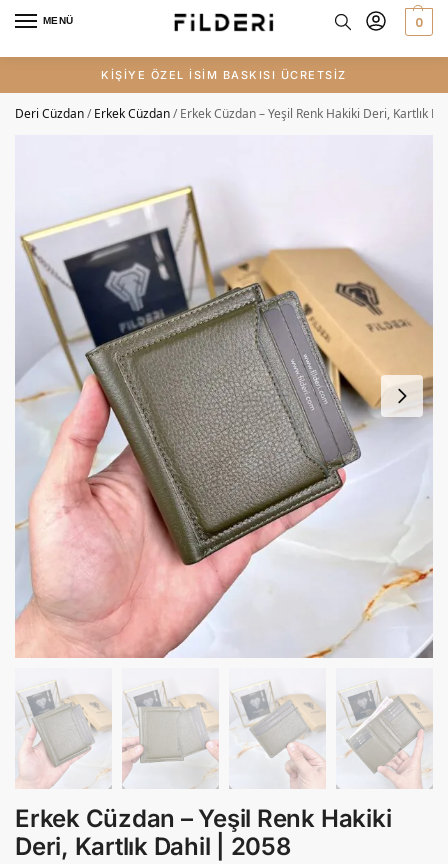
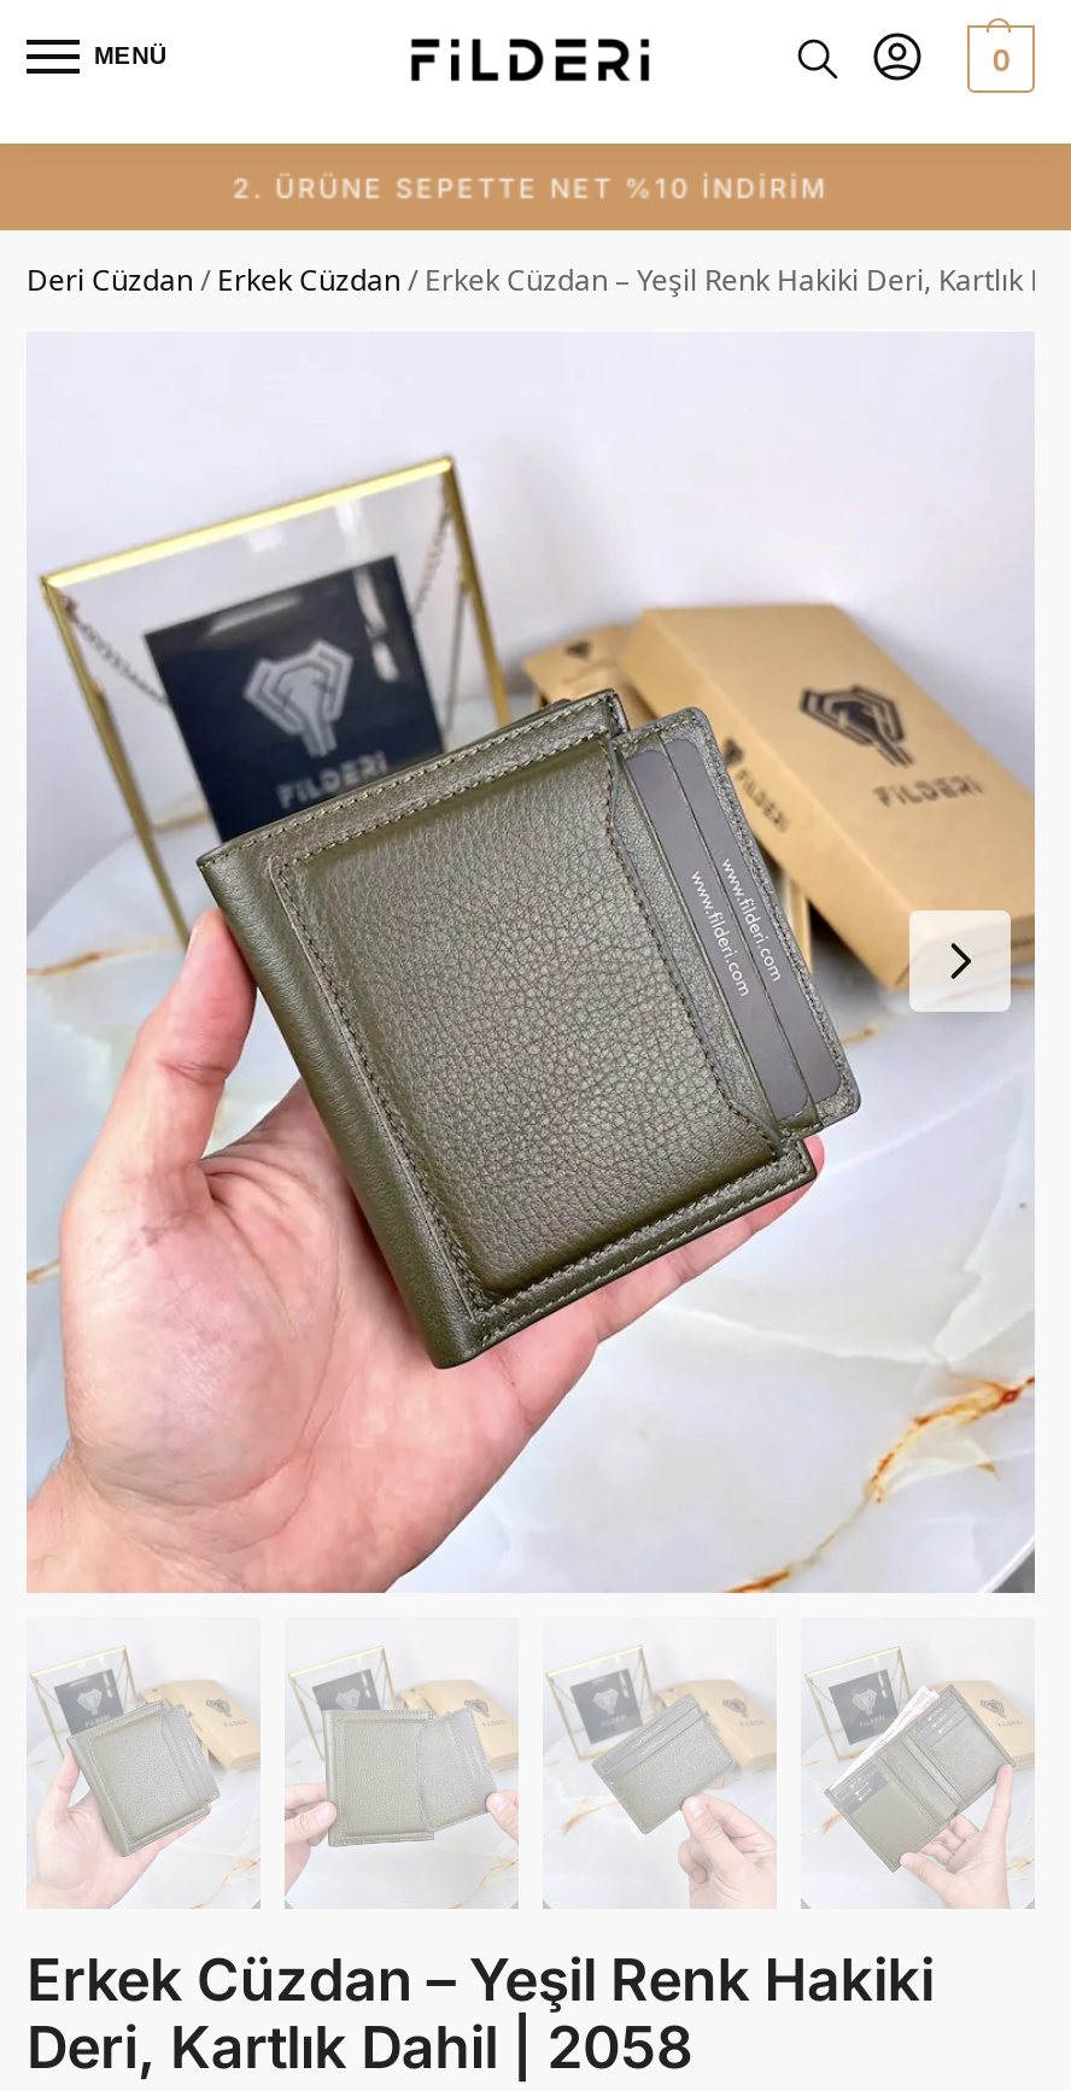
[101,68,347,82] KİŞİYE ÖZEL İSİM BASKISI ÜCRETSİZ -> none

